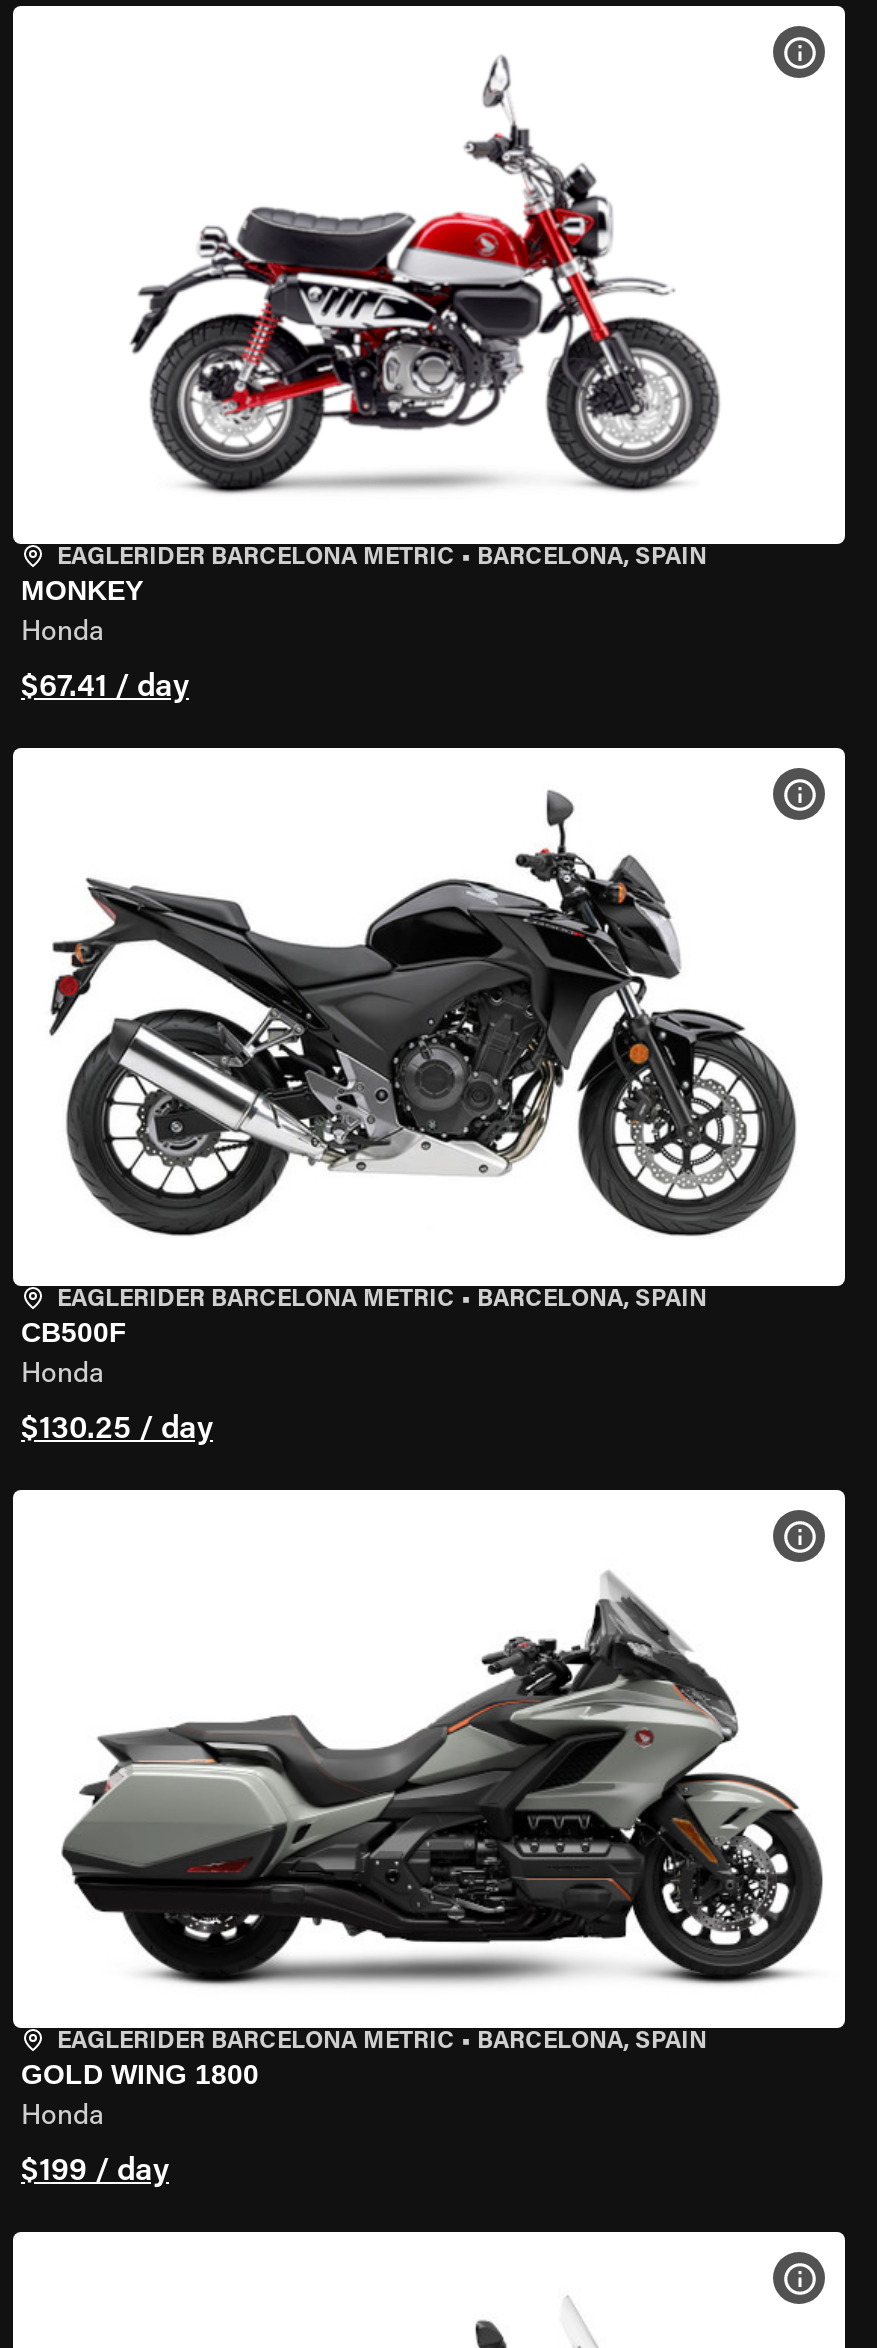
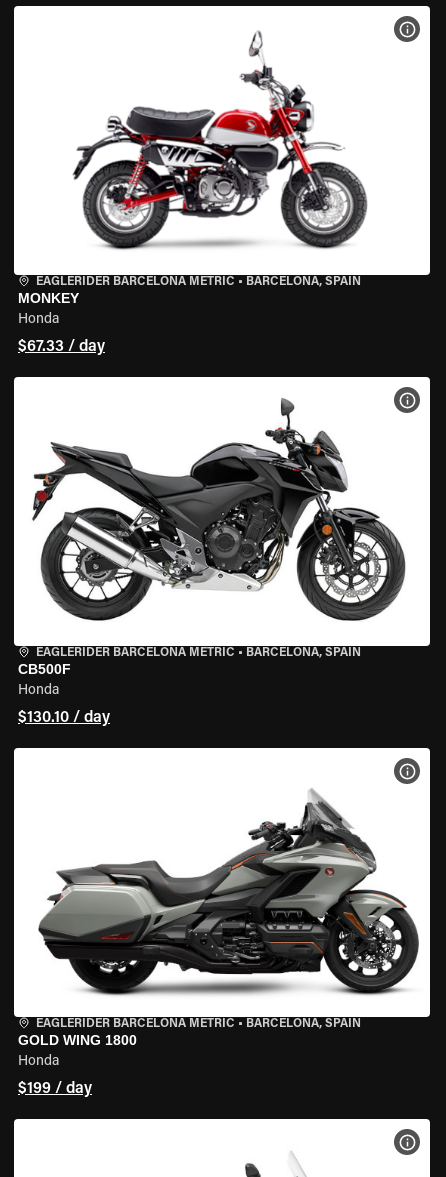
[21,672,189,704] $67.41 / day -> [18,339,105,355] $67.33 / day
[21,1414,213,1446] $130.25 / day -> [18,710,110,726] $130.10 / day

